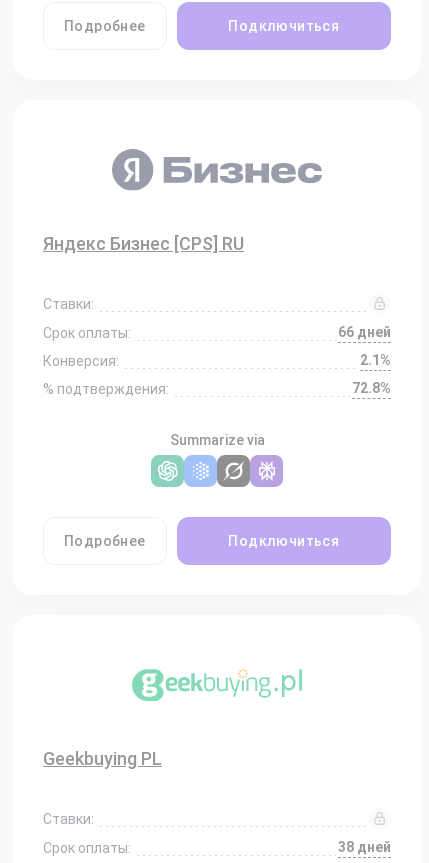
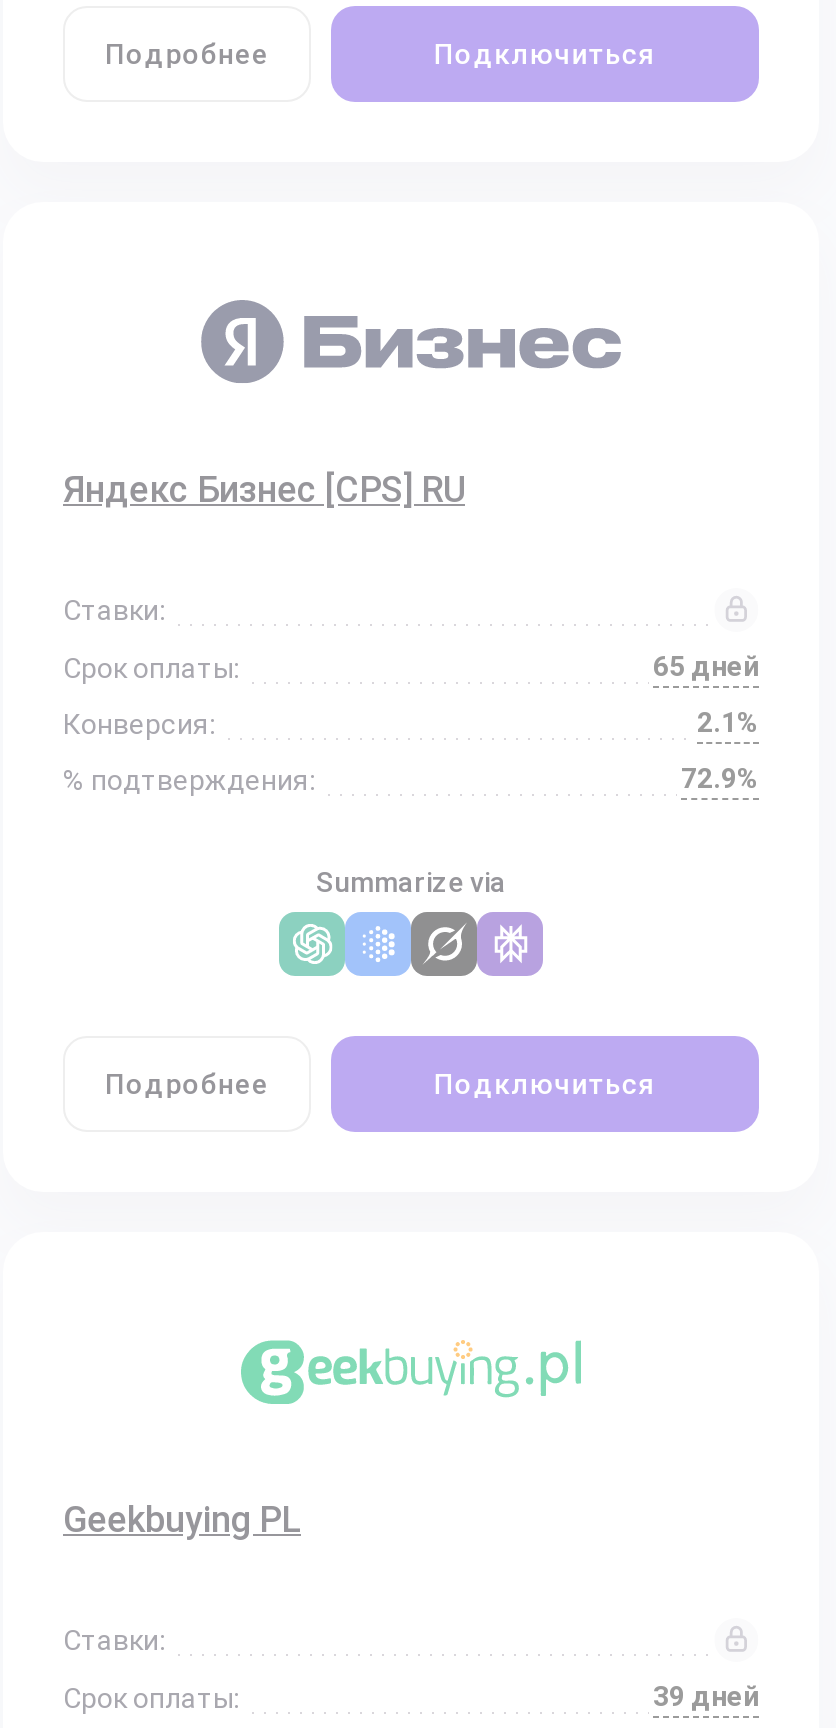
[338,324,391,340] 66 дней -> [653,650,759,682] 65 дней
[352,380,391,396] 72.8% -> [681,762,759,794] 72.9%
[338,839,391,855] 38 дней -> [653,1680,759,1712] 39 дней

